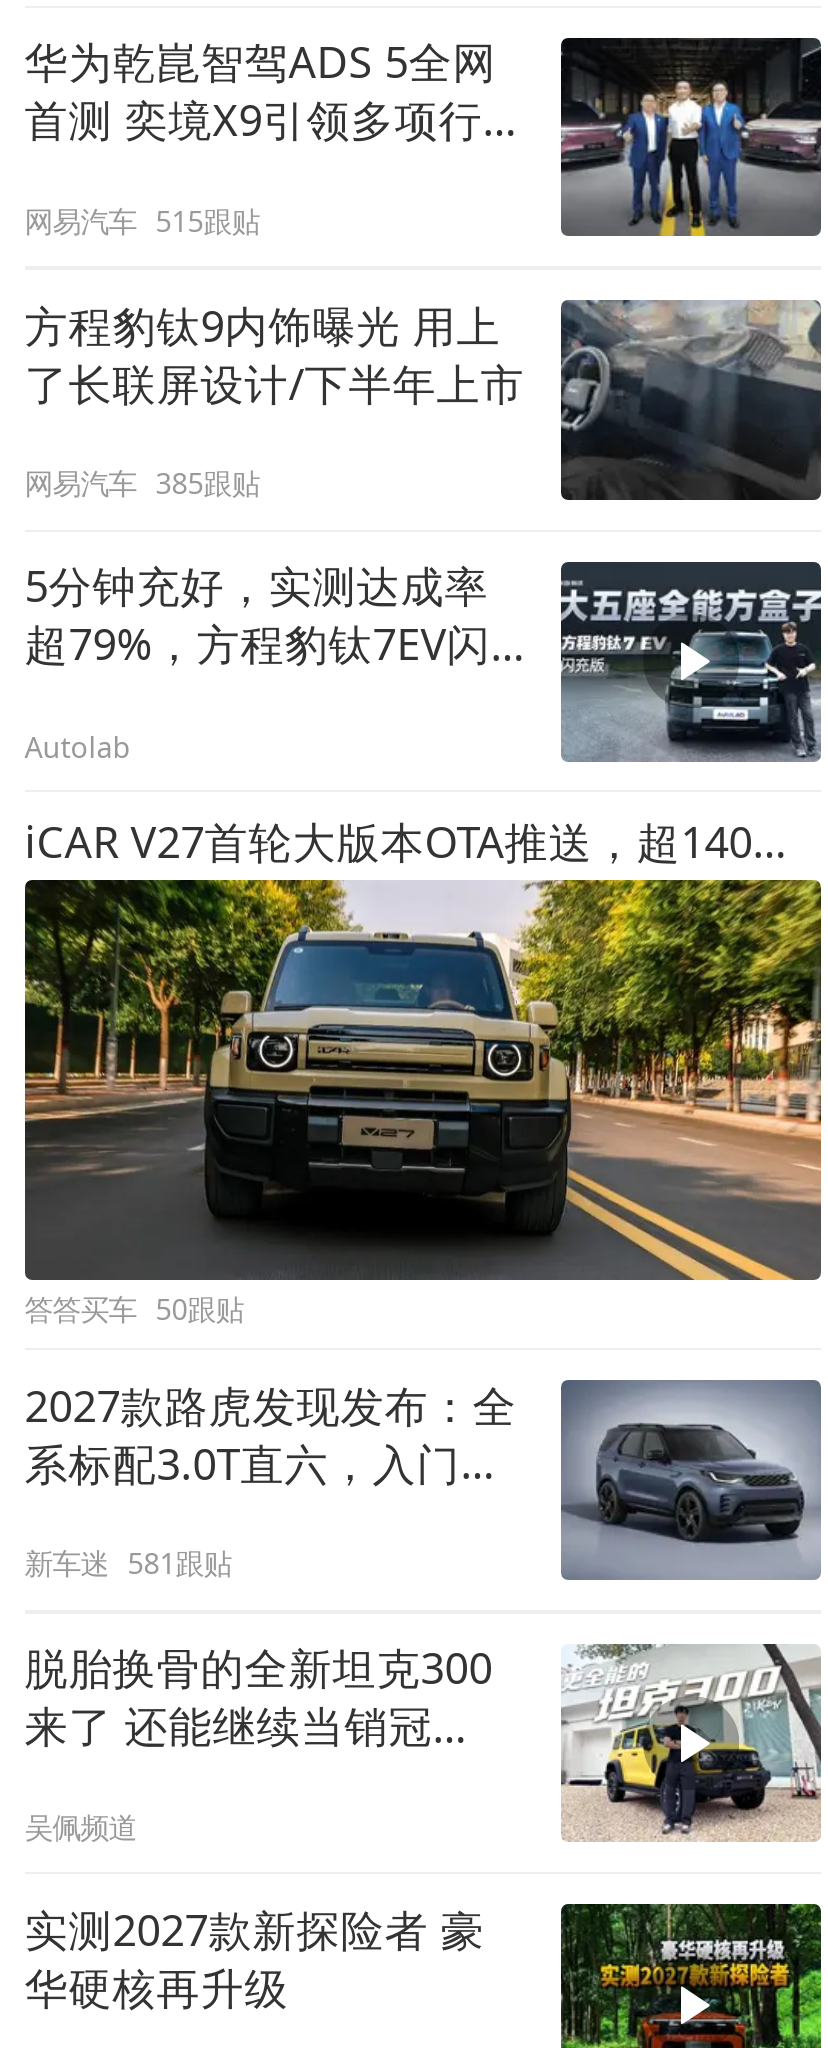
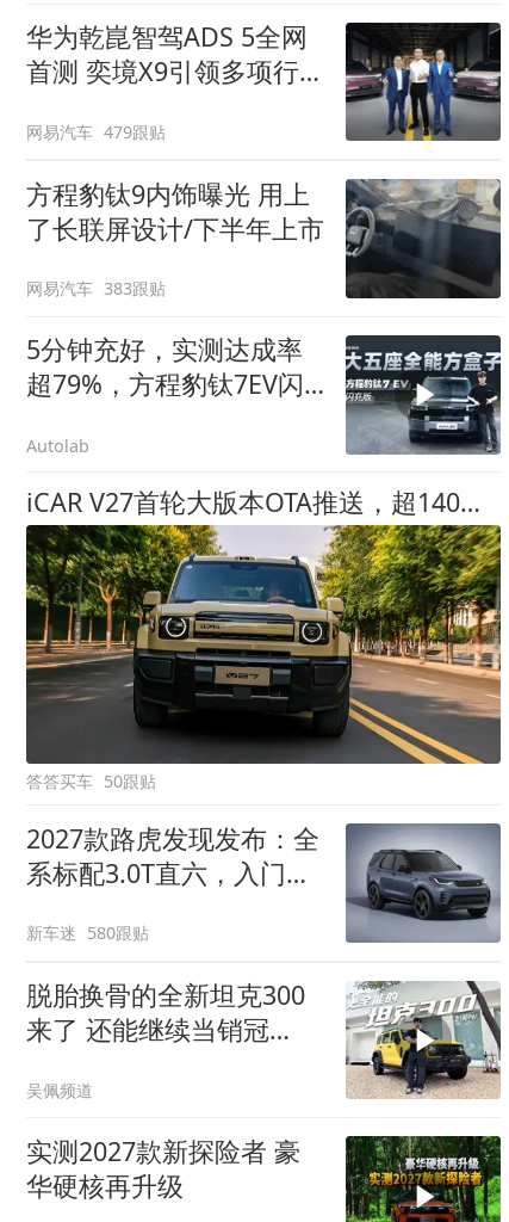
[24,201,260,239] 网易汽车 515跟贴 -> [26,120,166,143] 网易汽车 479跟贴
[24,465,260,503] 网易汽车 385跟贴 -> [26,277,166,300] 网易汽车 383跟贴
[24,1545,232,1583] 新车迷 581跟贴 -> [26,922,149,944] 新车迷 580跟贴

